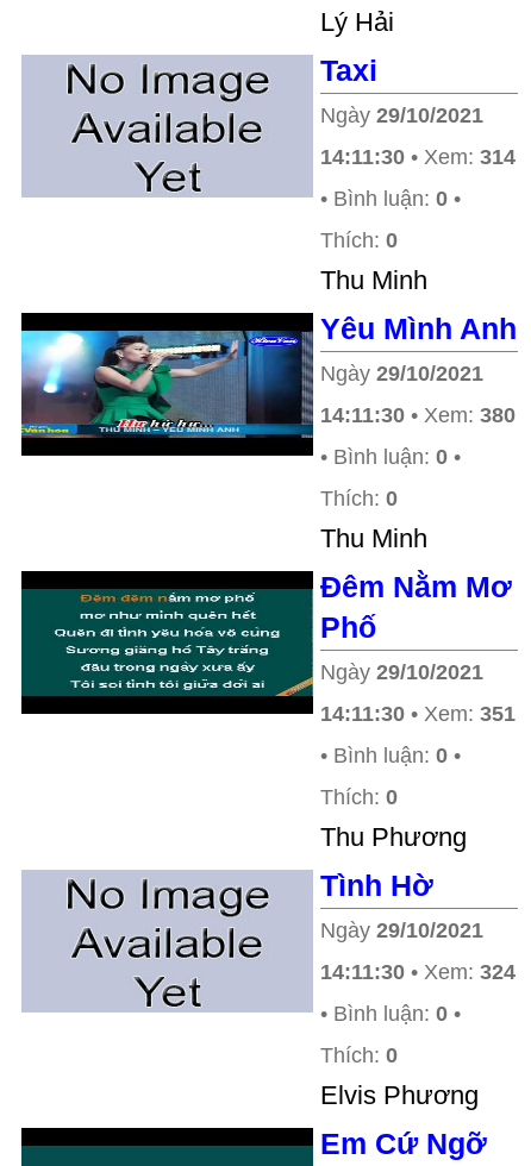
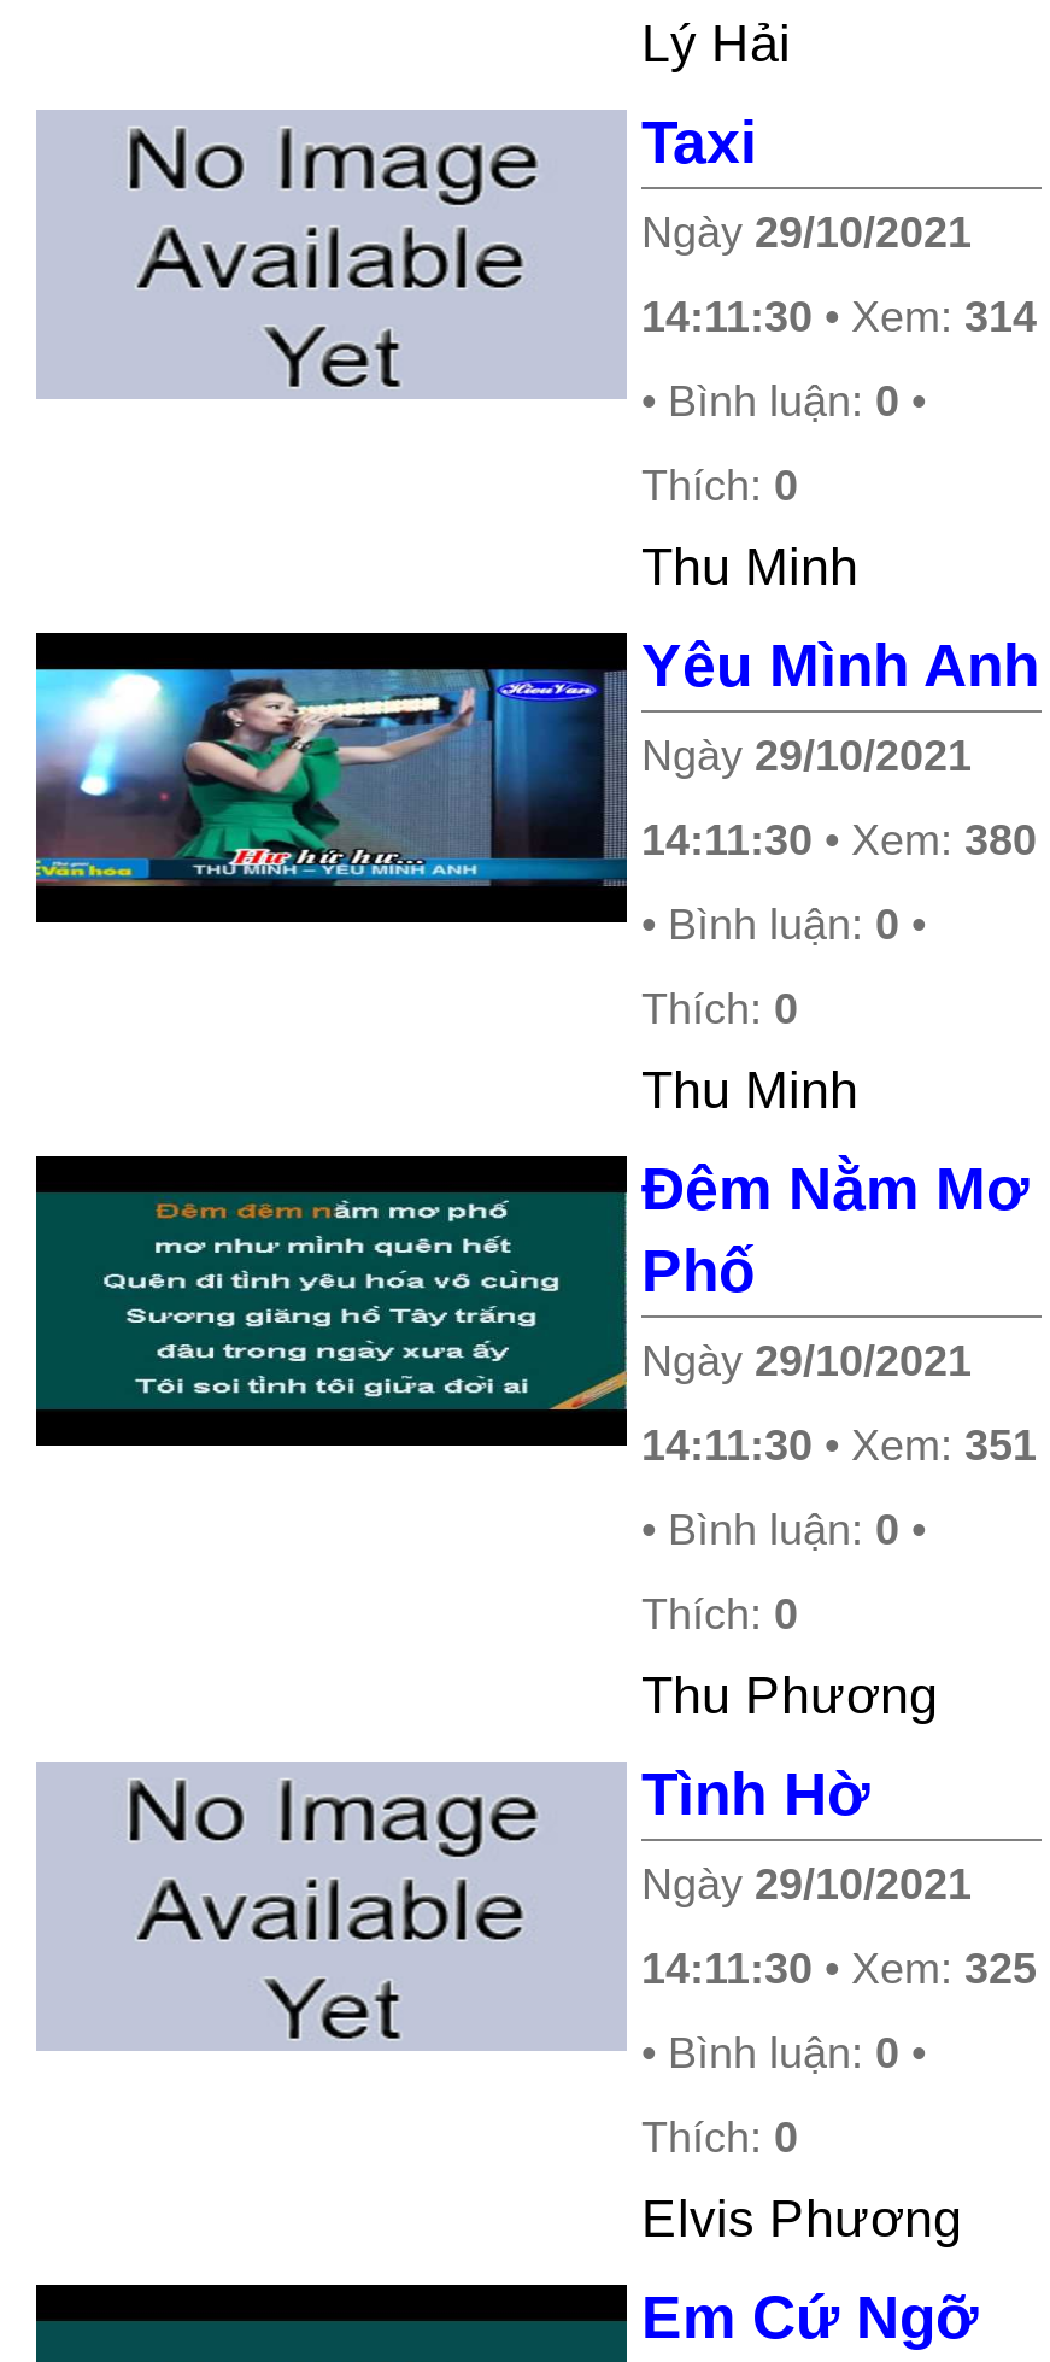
[320,960,516,984] 14:11:30 • Xem: 324 -> [641,1945,1037,1993] 14:11:30 • Xem: 325

